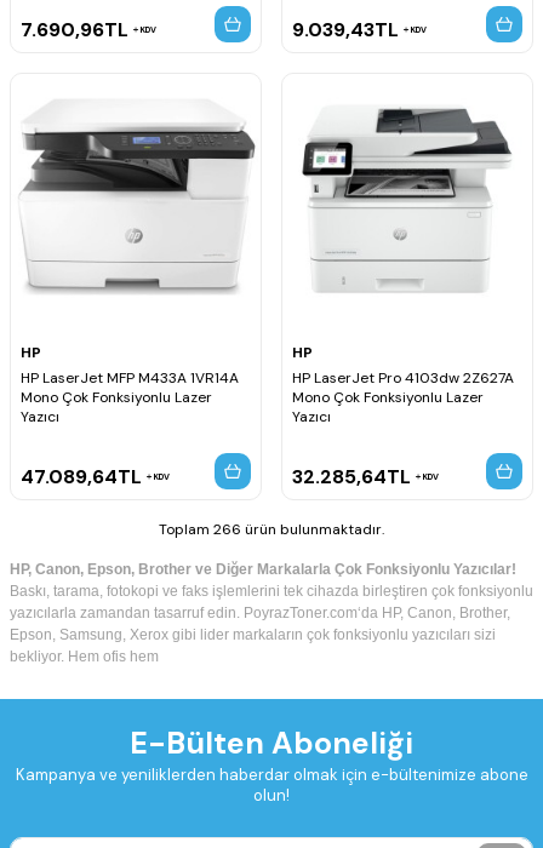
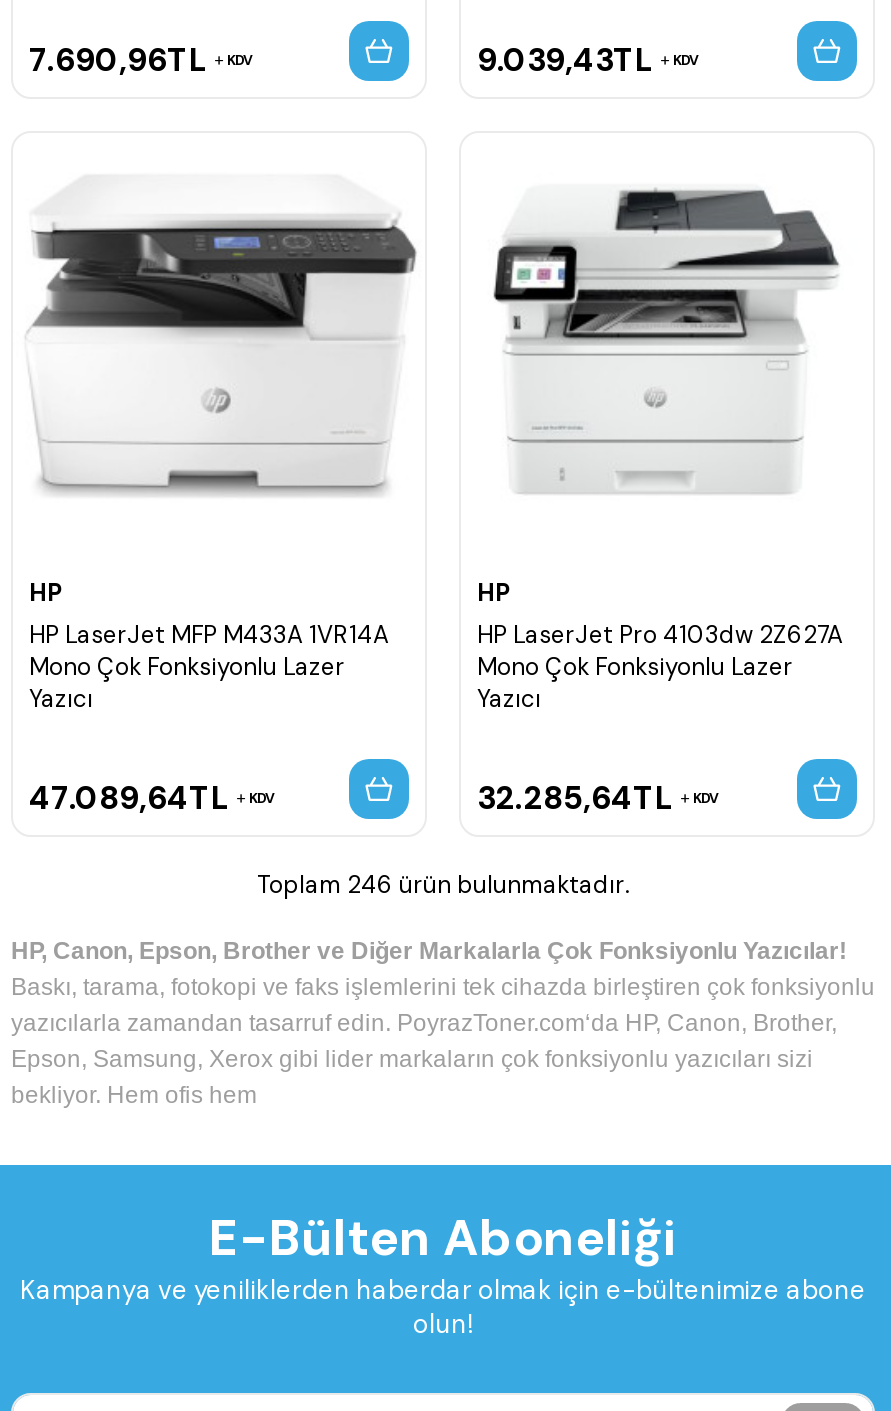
[159,519,384,539] Toplam 266 ürün bulunmaktadır. -> [257,868,629,900] Toplam 246 ürün bulunmaktadır.

